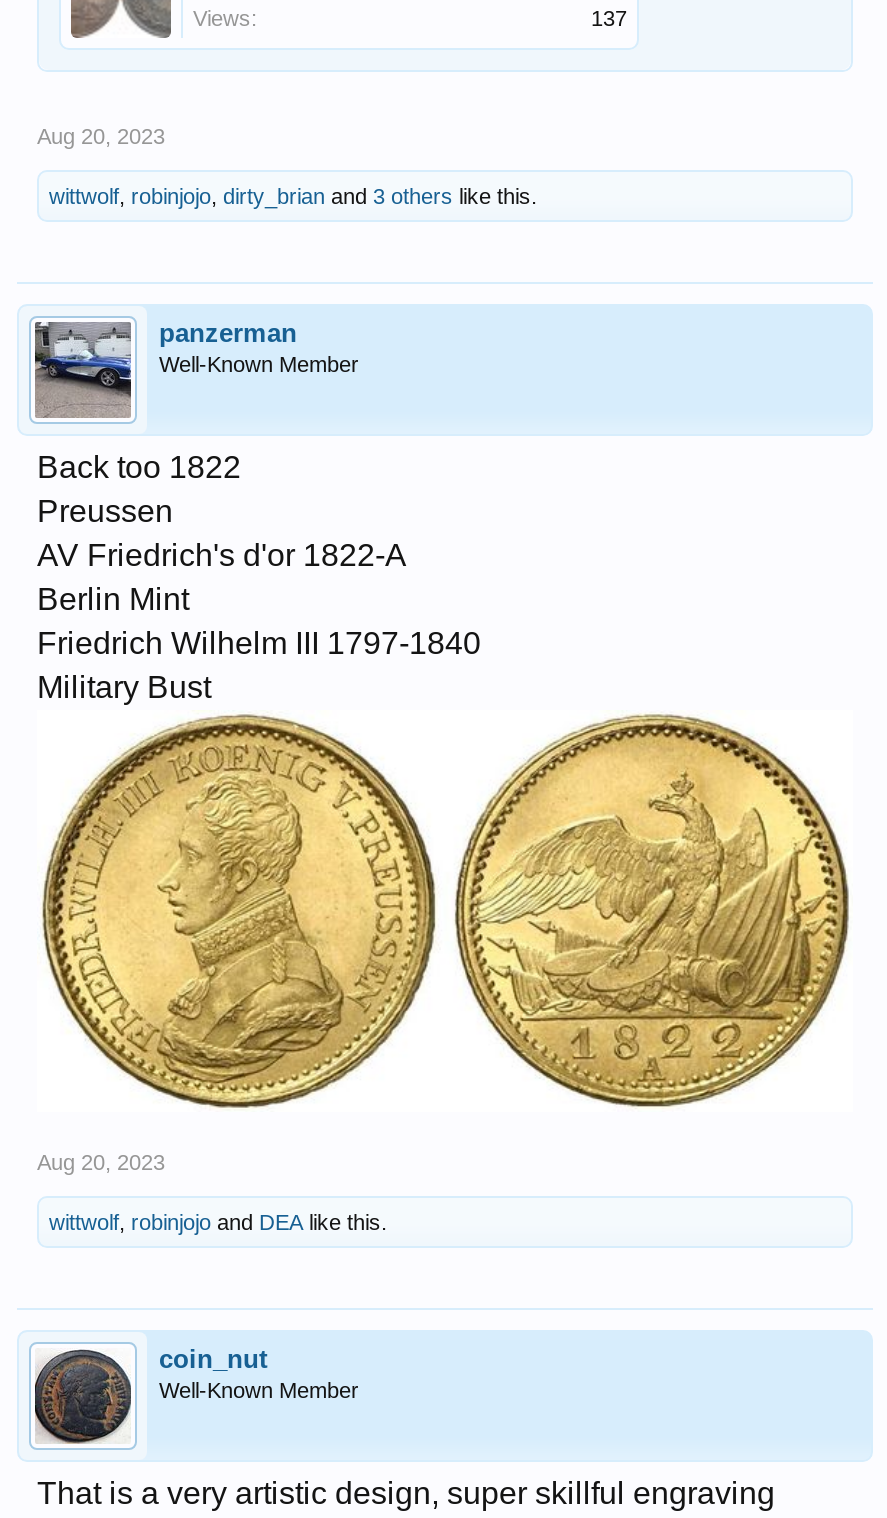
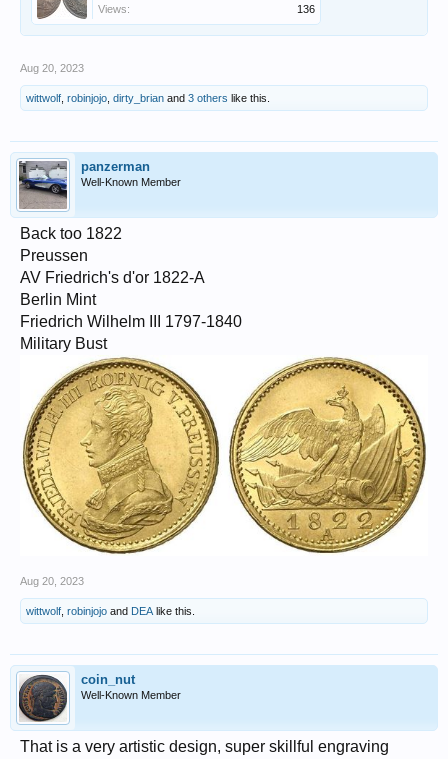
[591,6,627,30] 137 -> [297,3,315,15] 136

